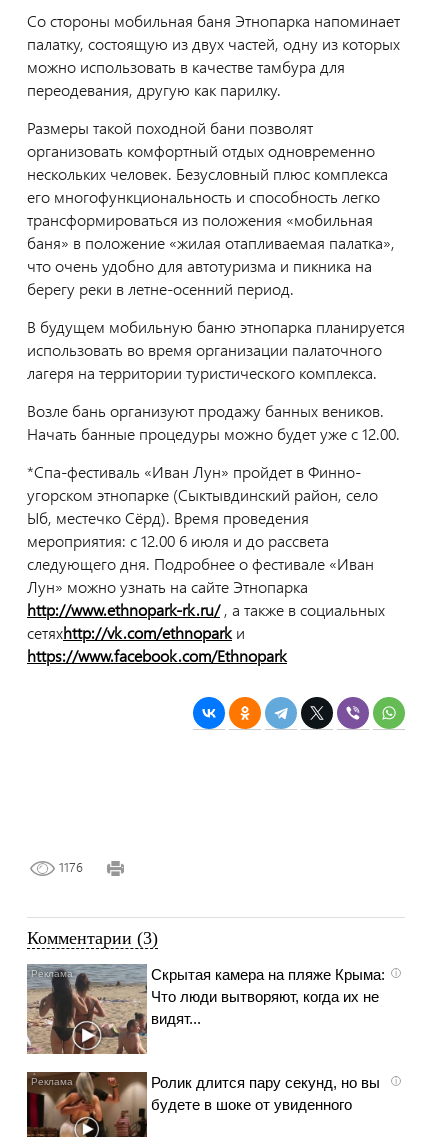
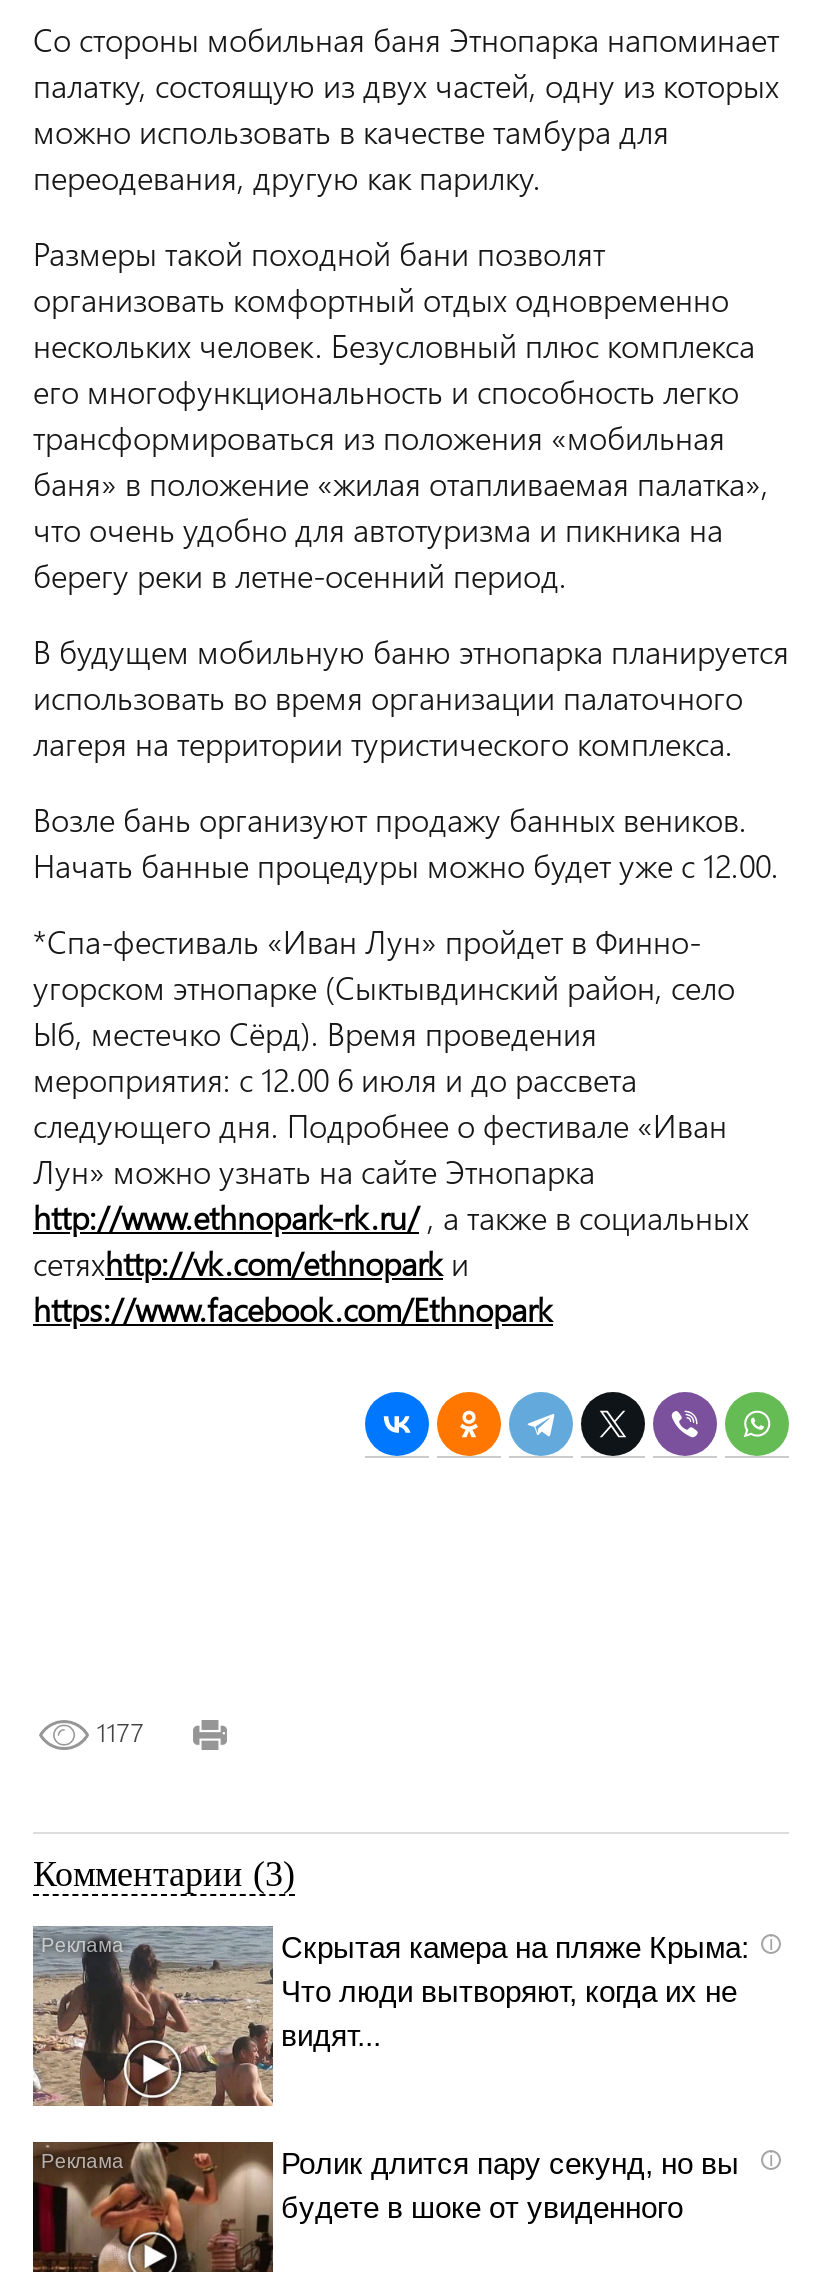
[55,858,87,875] 1176 -> [88,1714,152,1748] 1177

